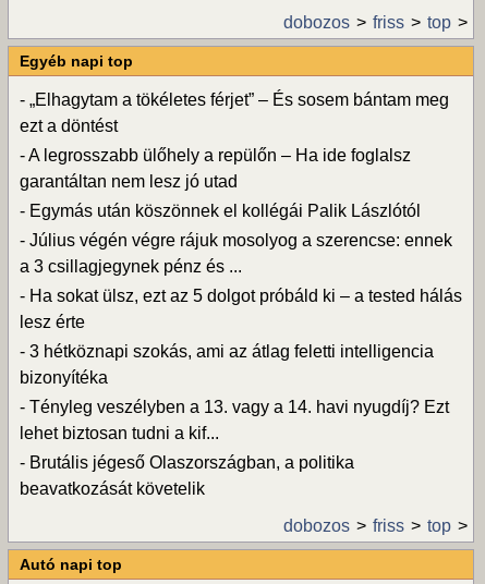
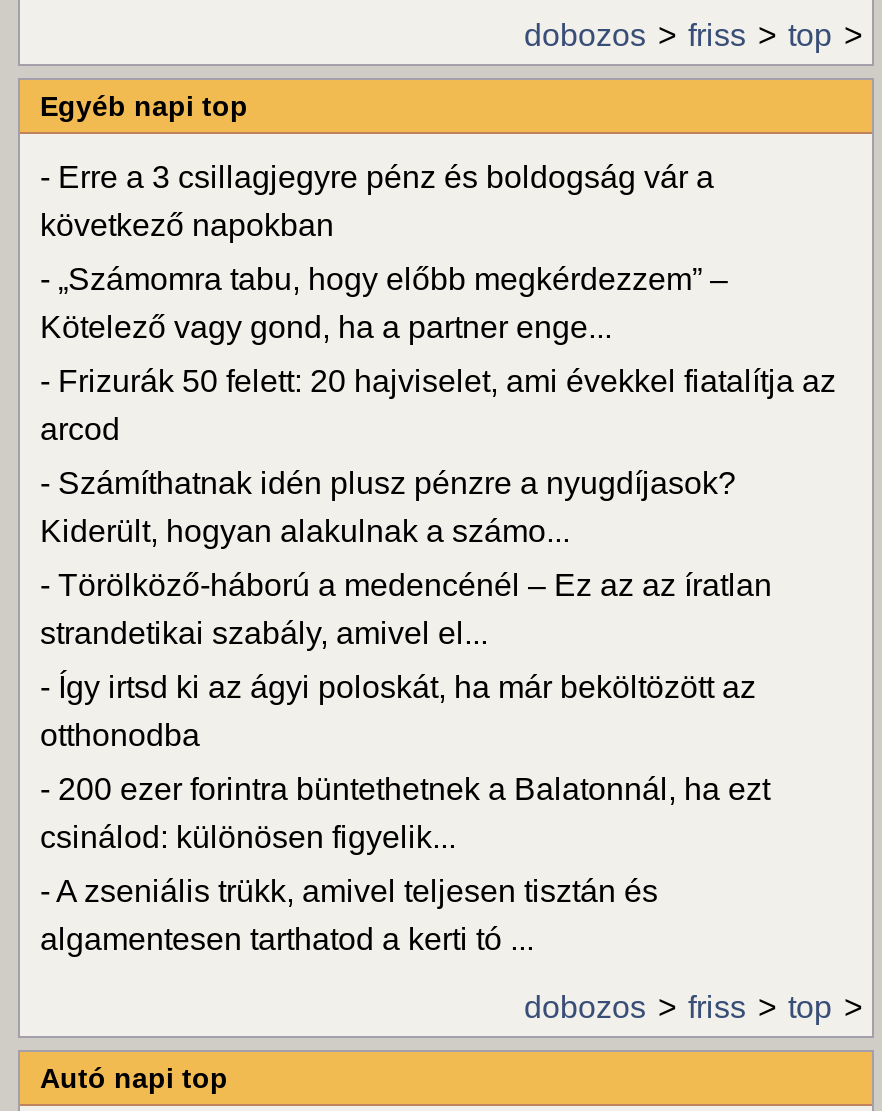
[20,90,449,135] - „Elhagytam a tökéletes férjet” – És sosem bántam meg | ezt a döntést -> [40,160,714,242] - Erre a 3 csillagjegyre pénz és boldogság vár a | következő napokban
[20,146,411,191] - A legrosszabb ülőhely a repülőn – Ha ide foglalsz | garantáltan nem lesz jó utad -> [40,262,728,344] - „Számomra tabu, hogy előbb megkérdezzem” – | Kötelező vagy gond, ha a partner enge...
[20,202,421,220] - Egymás után köszönnek el kollégái Palik Lászlótól -> [40,364,836,446] - Frizurák 50 felett: 20 hajviselet, ami évekkel fiatalítja az | arcod
[20,231,452,276] - Július végén végre rájuk mosolyog a szerencse: ennek | a 3 csillagjegynek pénz és ... -> [40,466,736,548] - Számíthatnak idén plusz pénzre a nyugdíjasok? | Kiderült, hogyan alakulnak a számo...
[20,287,462,331] - Ha sokat ülsz, ezt az 5 dolgot próbáld ki – a tested hálás | lesz érte -> [40,568,772,650] - Törölköző-háború a medencénél – Ez az az íratlan | strandetikai szabály, amivel el...
[20,342,434,387] - 3 hétköznapi szokás, ami az átlag feletti intelligencia | bizonyítéka -> [40,670,756,752] - Így irtsd ki az ágyi poloskát, ha már beköltözött az | otthonodba
[20,398,449,442] - Tényleg veszélyben a 13. vagy a 14. havi nyugdíj? Ezt | lehet biztosan tudni a kif... -> [40,772,770,854] - 200 ezer forintra büntethetnek a Balatonnál, ha ezt | csinálod: különösen figyelik...
[20,453,354,498] - Brutális jégeső Olaszországban, a politika | beavatkozását követelik -> [40,874,658,956] - A zseniális trükk, amivel teljesen tisztán és | algamentesen tarthatod a kerti tó ...

